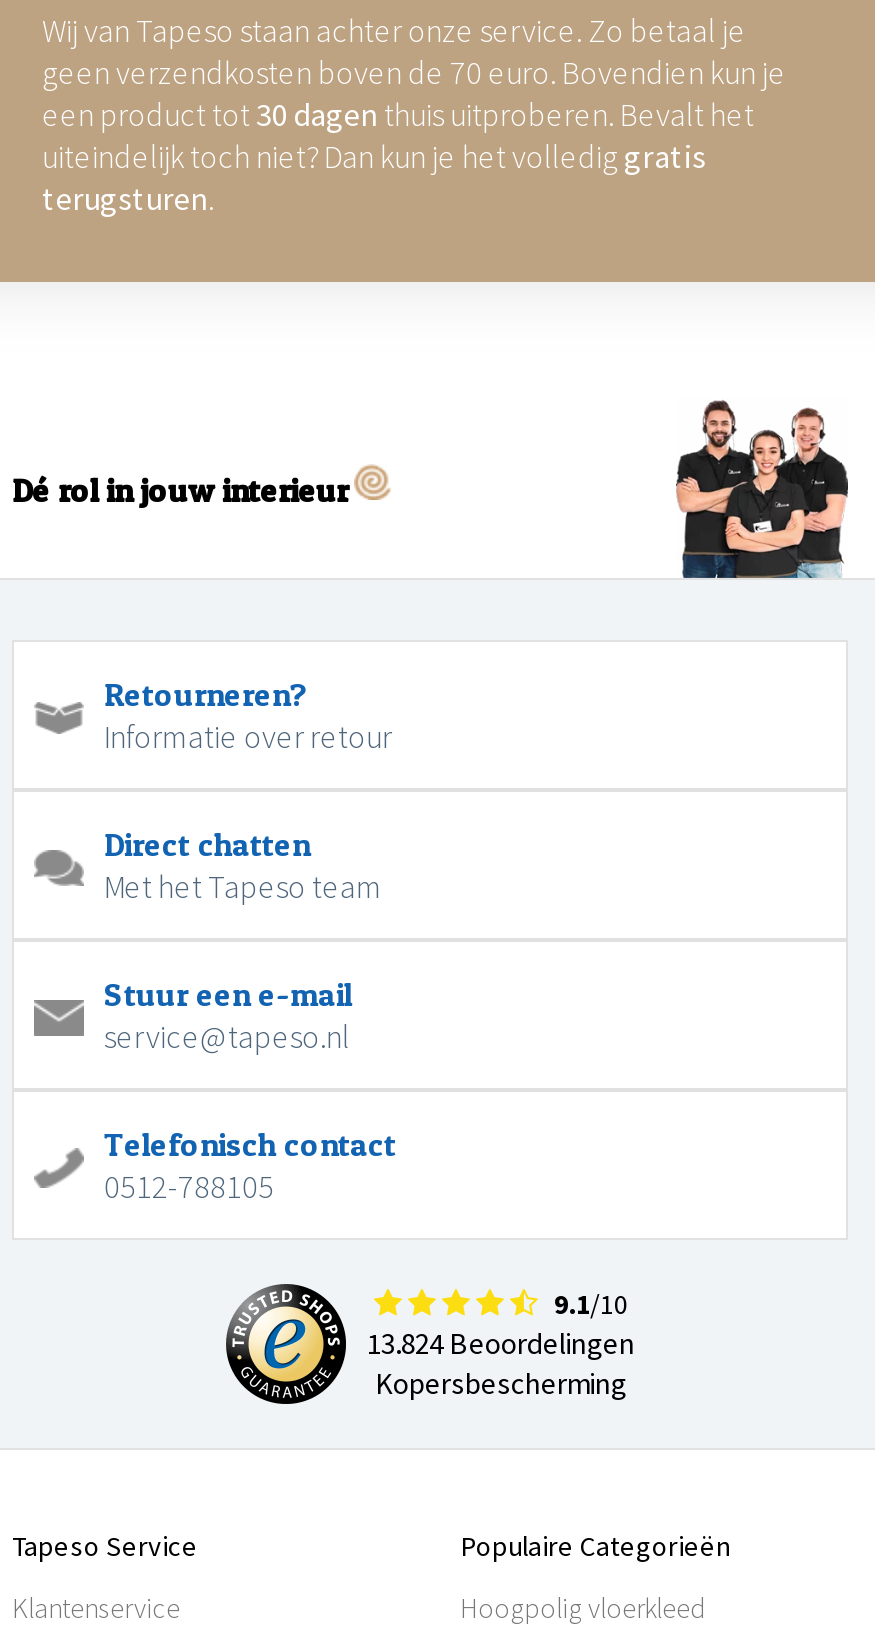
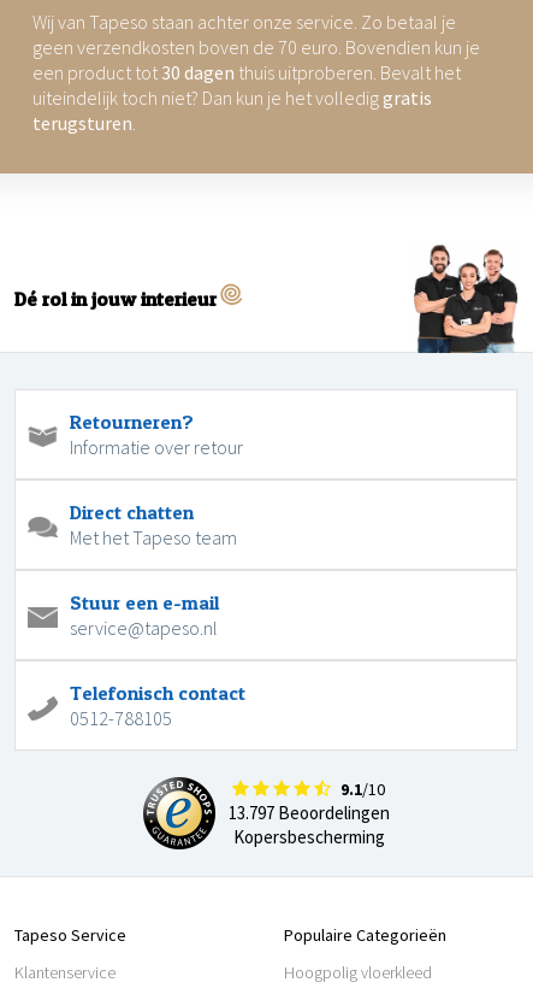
[367,1324,635,1362] 13.824 Beoordelingen -> [228,802,389,825] 13.797 Beoordelingen

